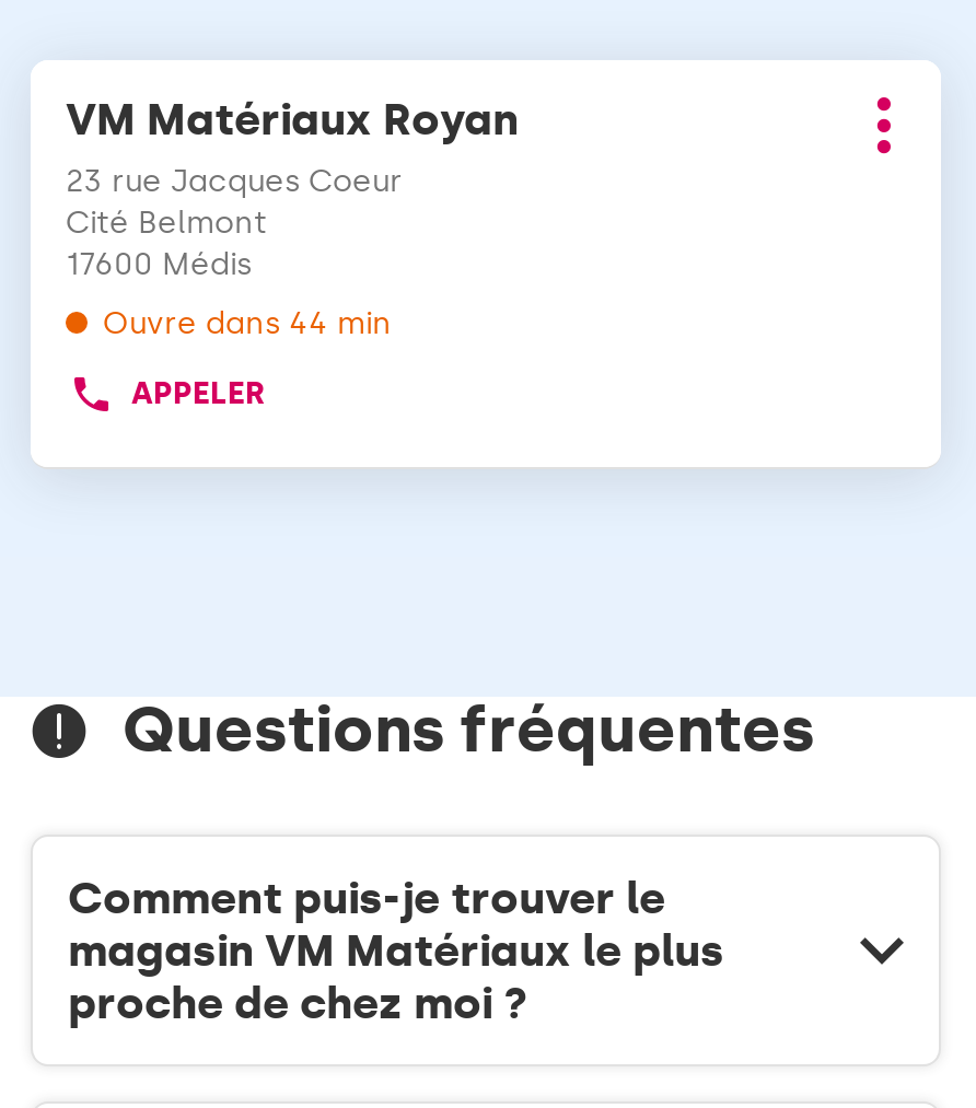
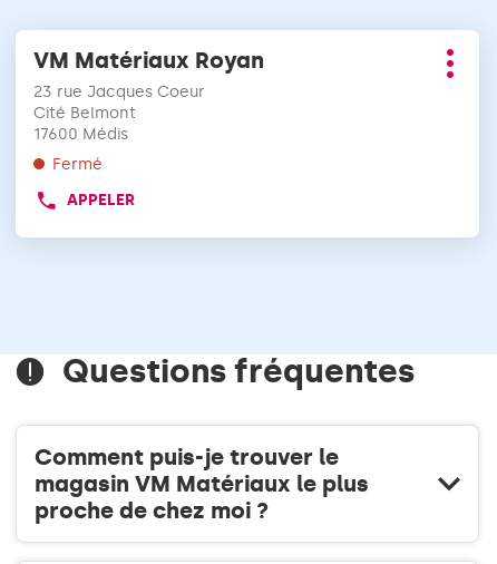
[103,305,392,342] Ouvre dans 44 min -> [52,155,103,174] Fermé

